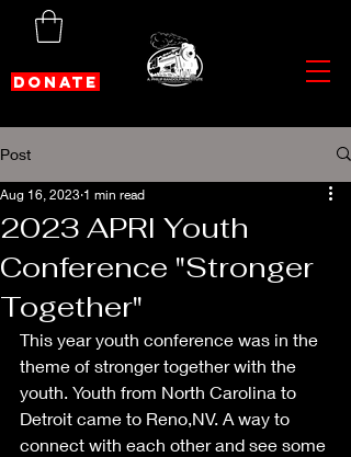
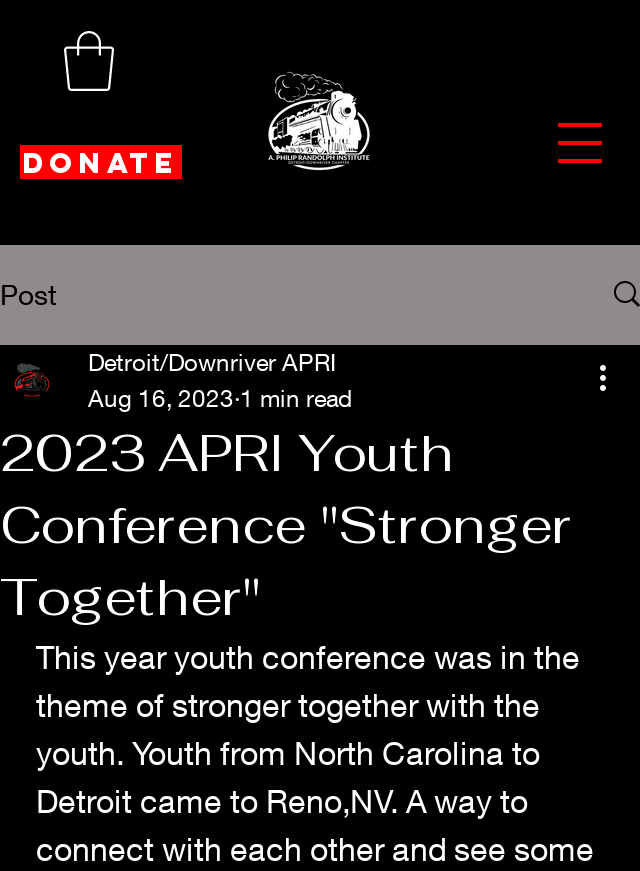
none -> [88,347,336,377] Detroit/Downriver APRI

